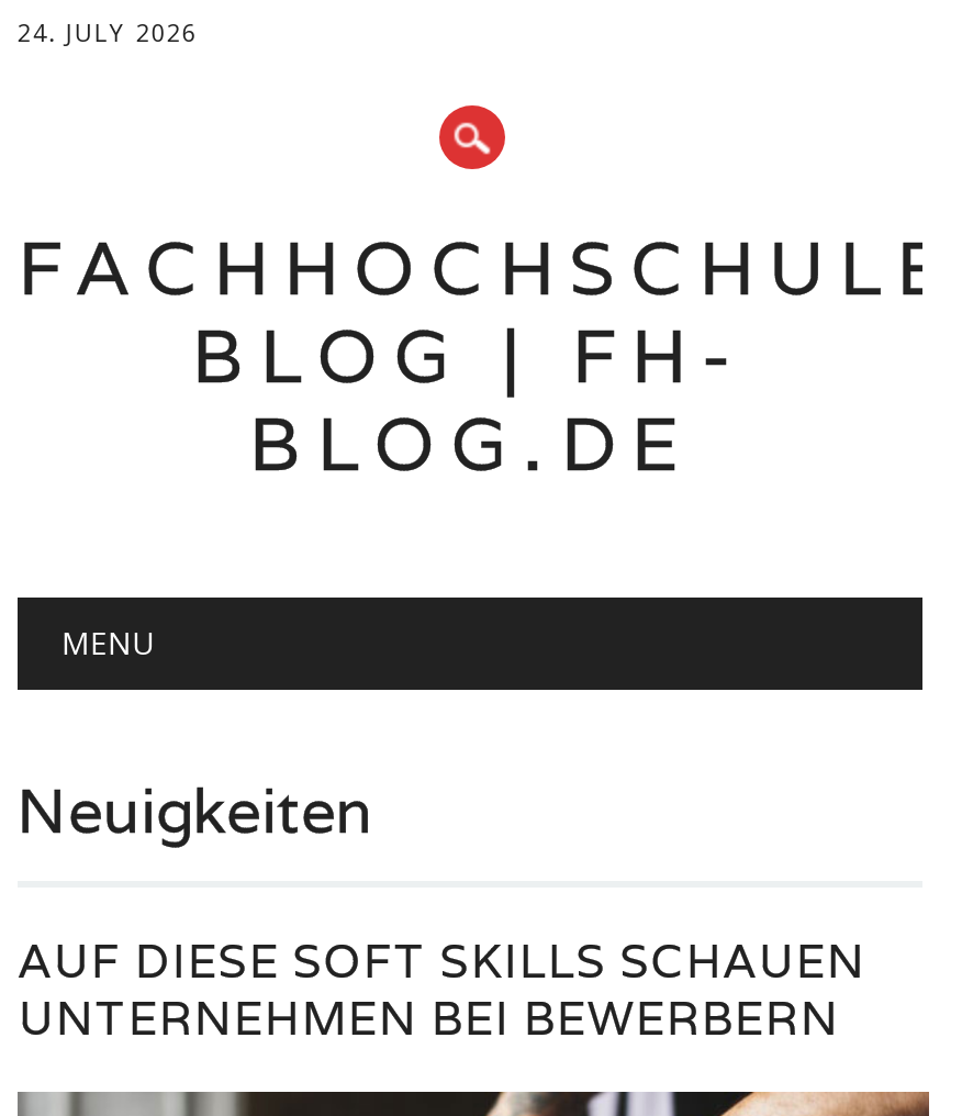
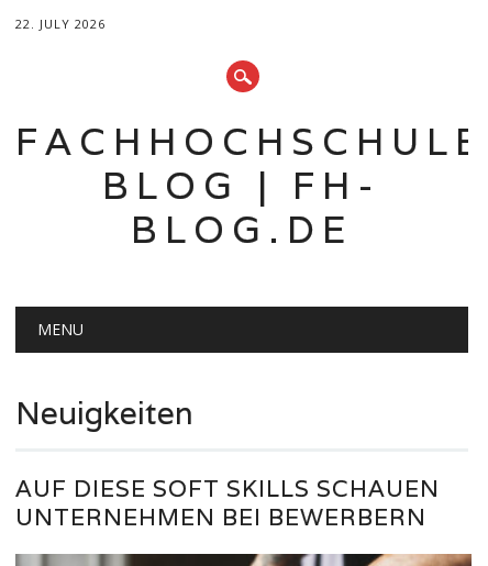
[17,15,197,48] 24. JULY 2026 -> [15,15,105,32] 22. JULY 2026

